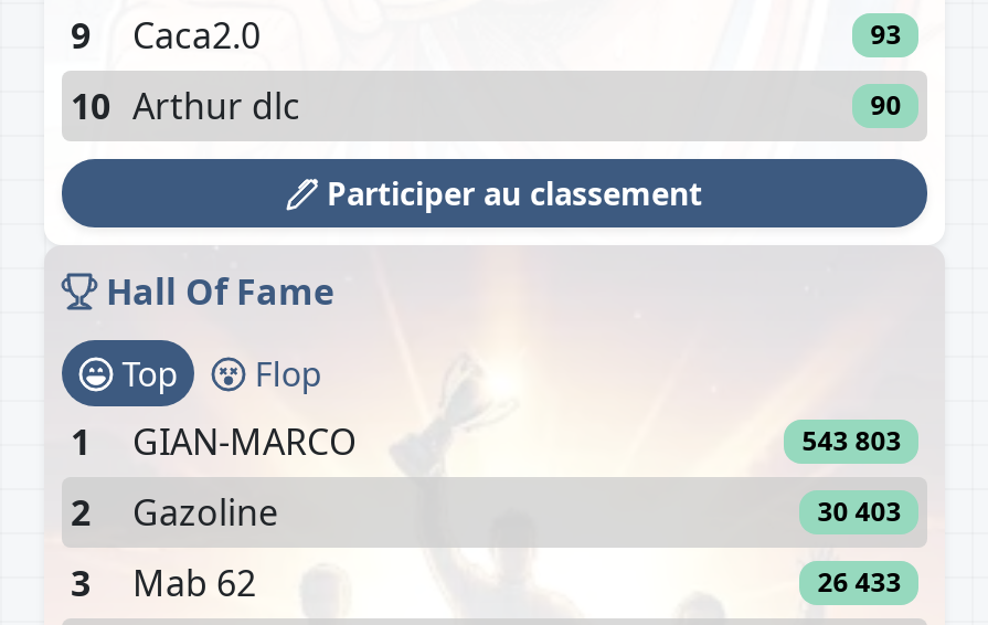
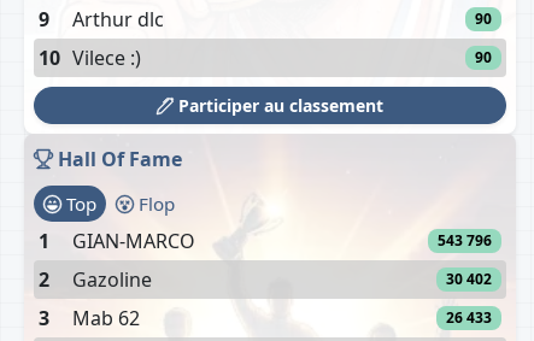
[132,11,901,60] Caca2.0 | 93 -> [72,6,492,33] Arthur dlc | 90
[71,82,300,130] 10 Arthur dlc -> [39,45,141,71] 10 Vilece :)
[802,422,901,459] 543 803 -> [438,230,492,251] 543 796
[817,492,901,530] 30 403 -> [446,269,492,289] 30 402

